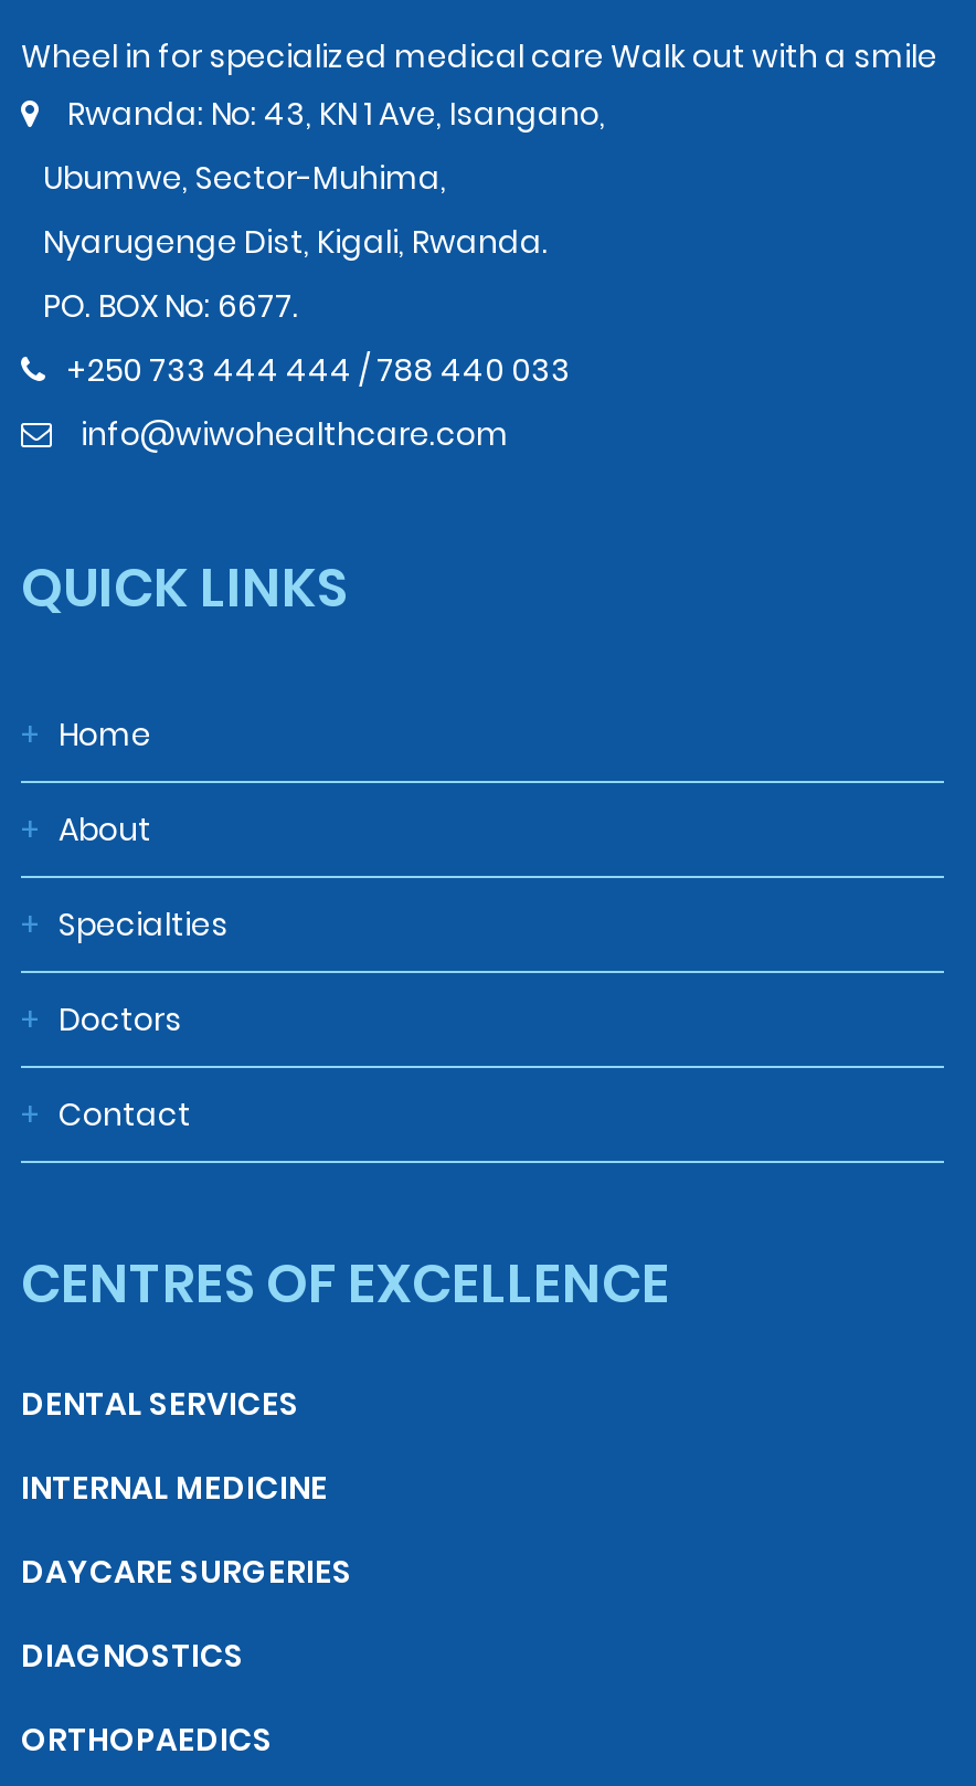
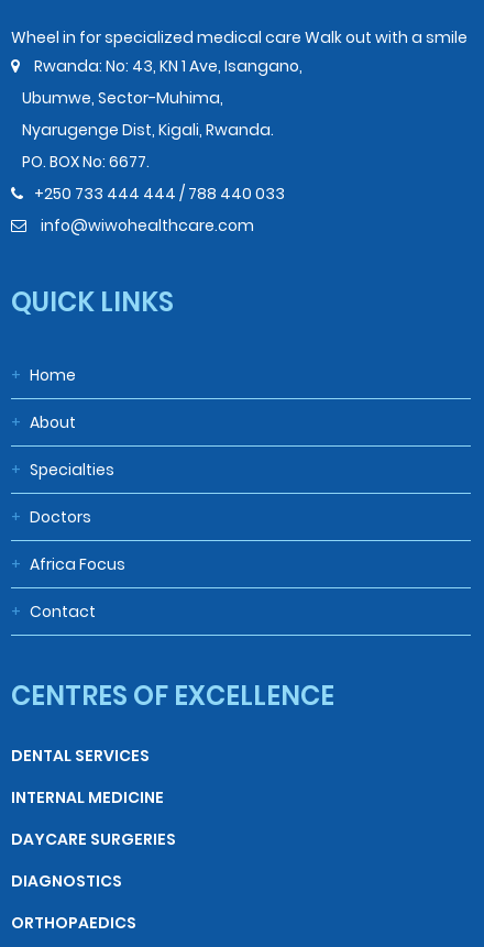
none -> [11,553,125,575] + Africa Focus

